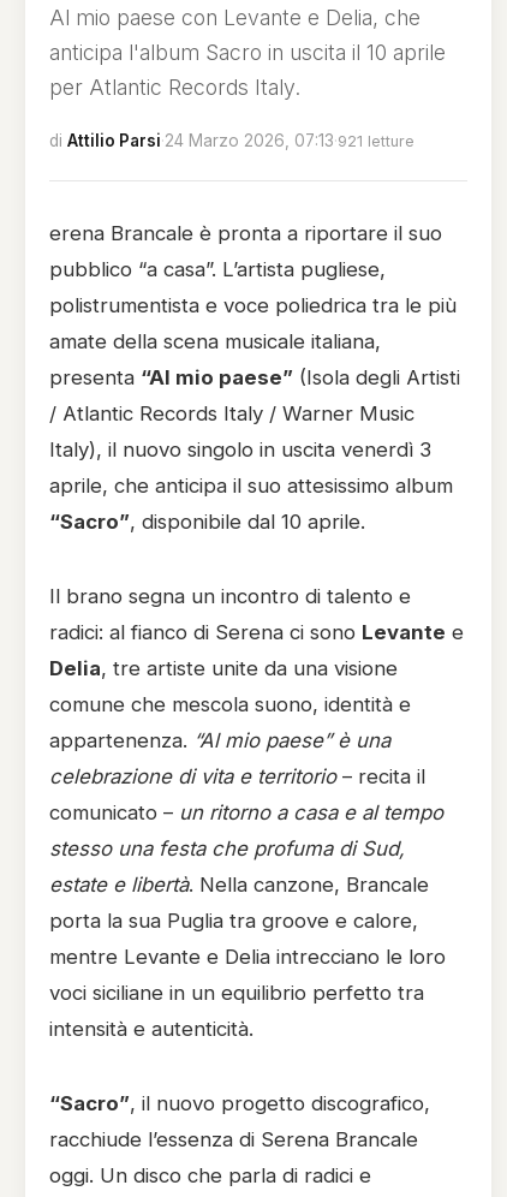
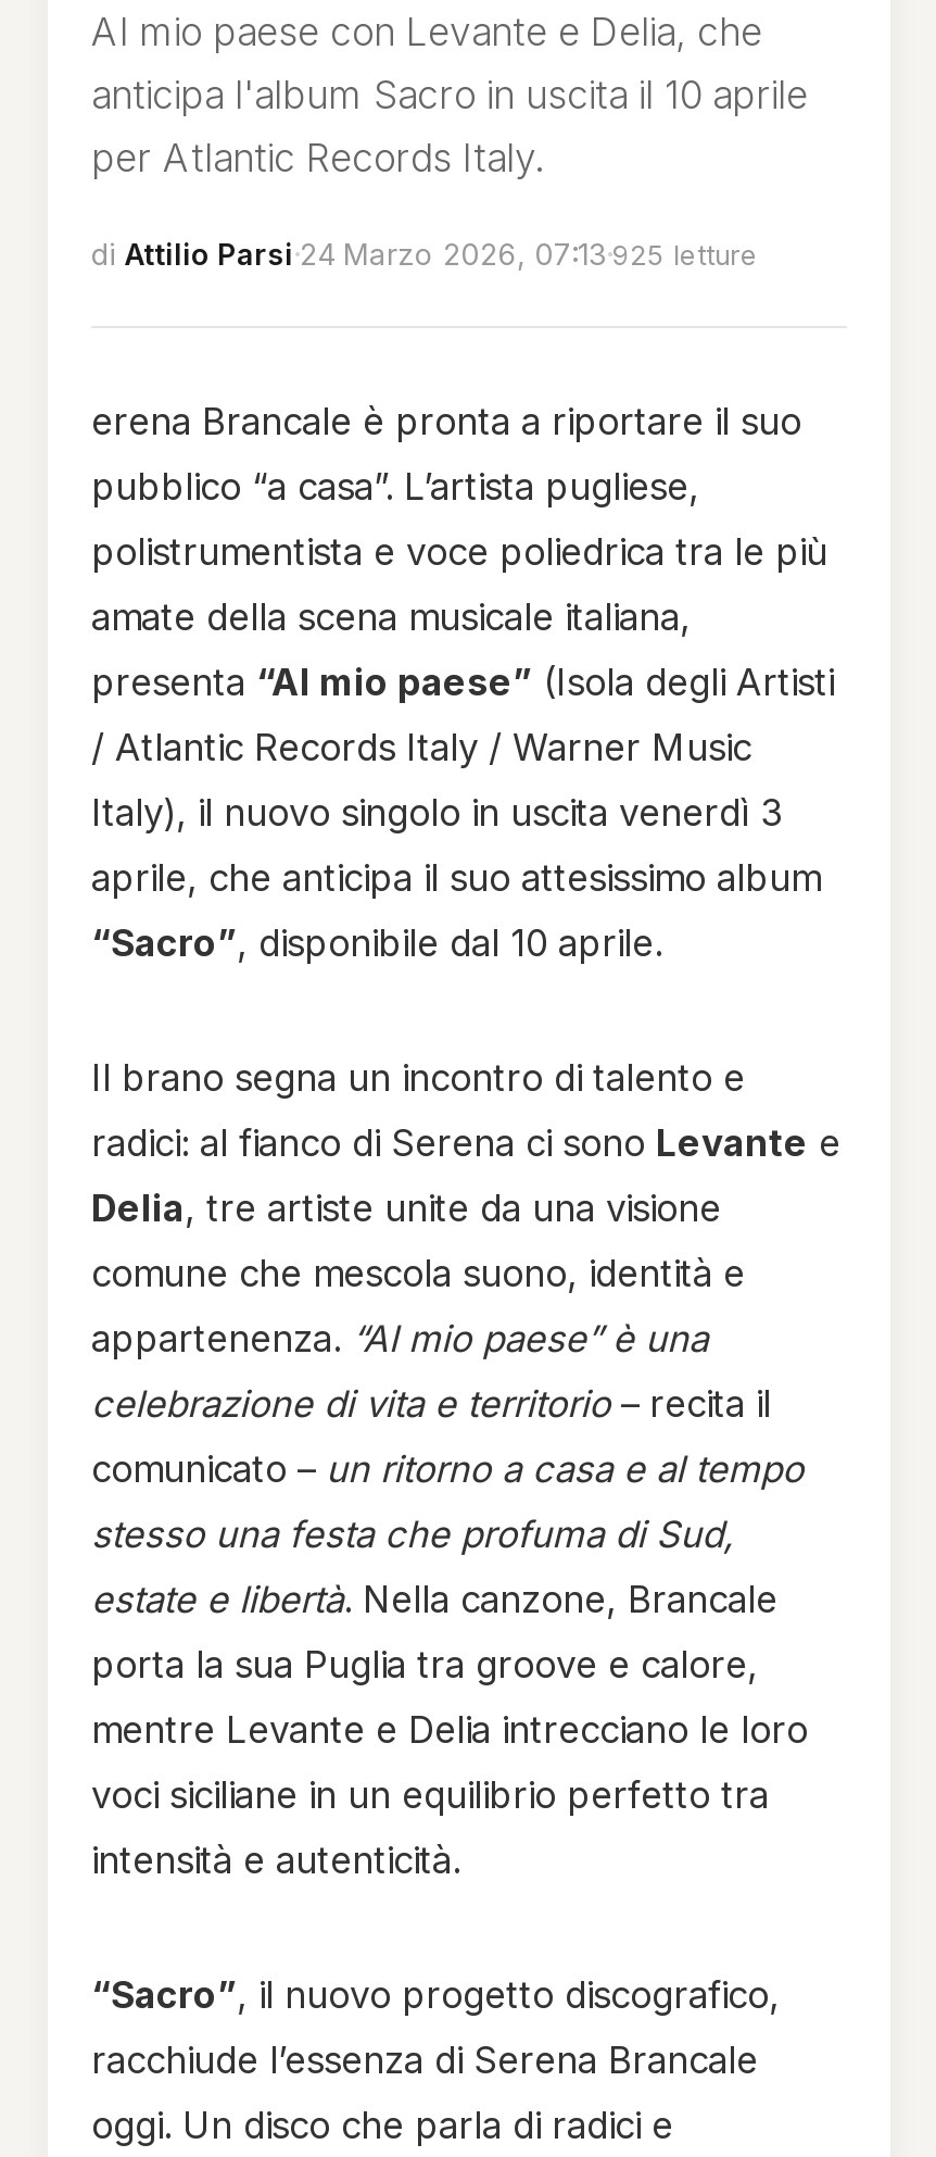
[49,131,414,150] di Attilio Parsi · 24 Marzo 2026, 07:13 · 921 letture -> [91,237,758,272] di Attilio Parsi · 24 Marzo 2026, 07:13 · 925 letture

